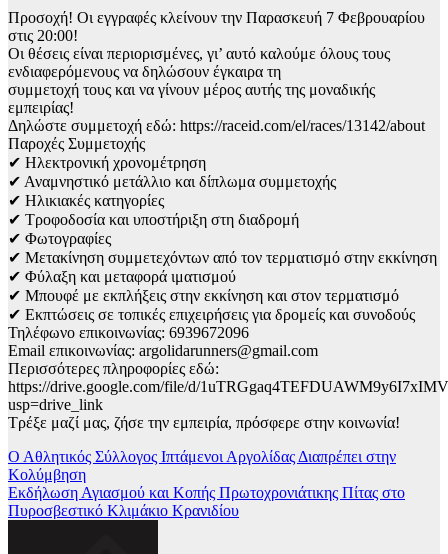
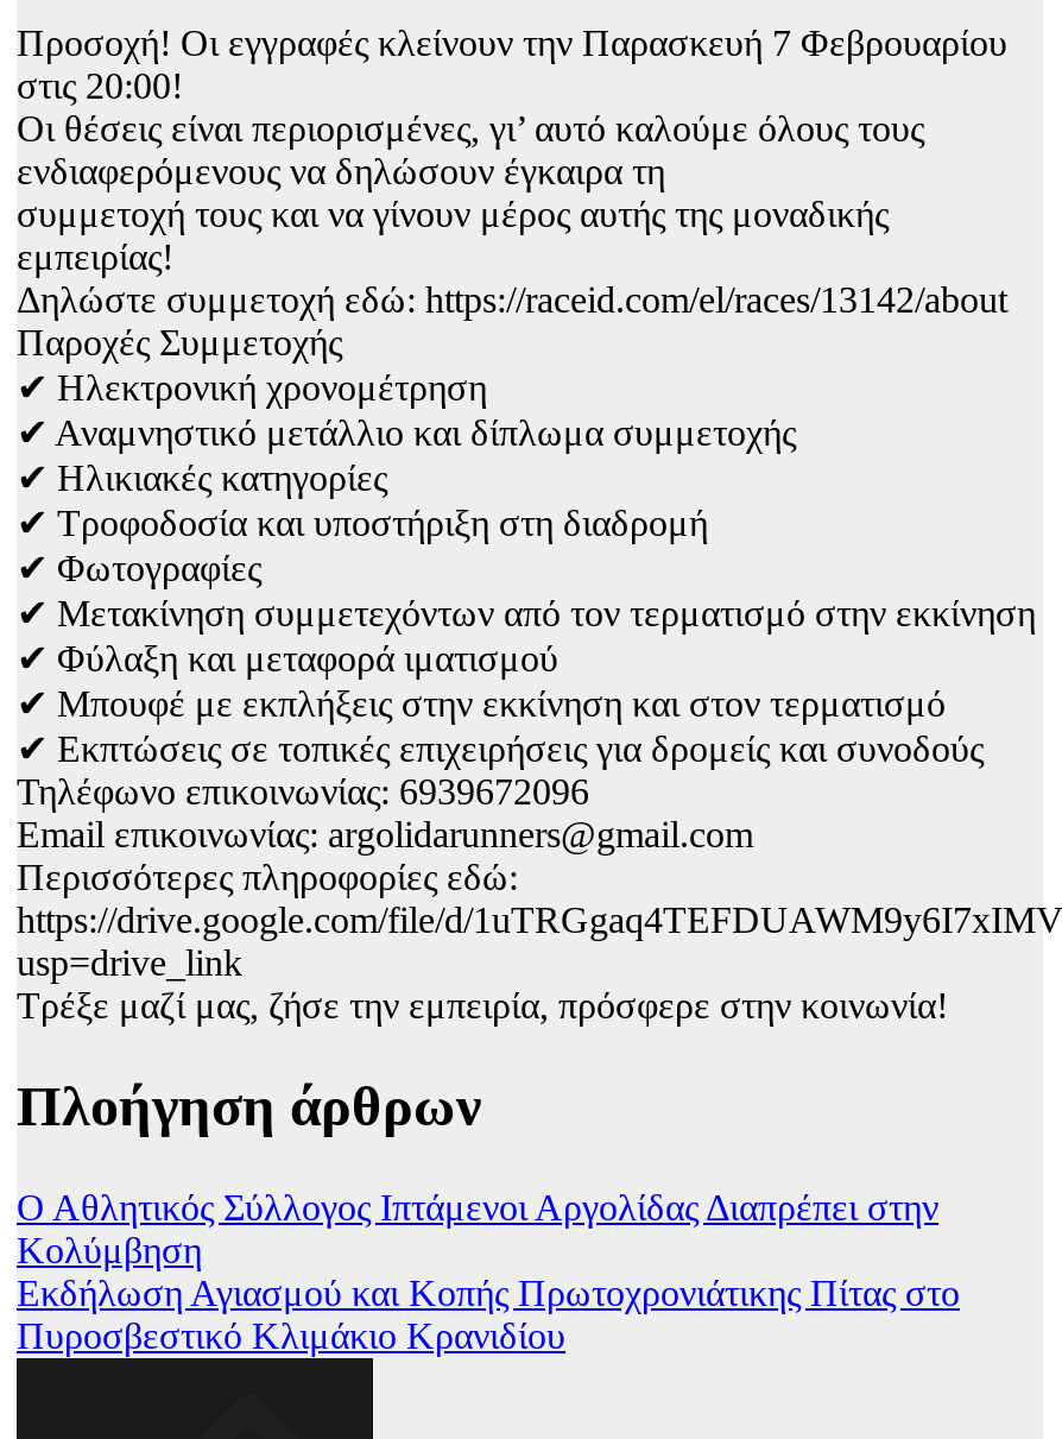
none -> [17,1076,482,1138] Πλοήγηση άρθρων

